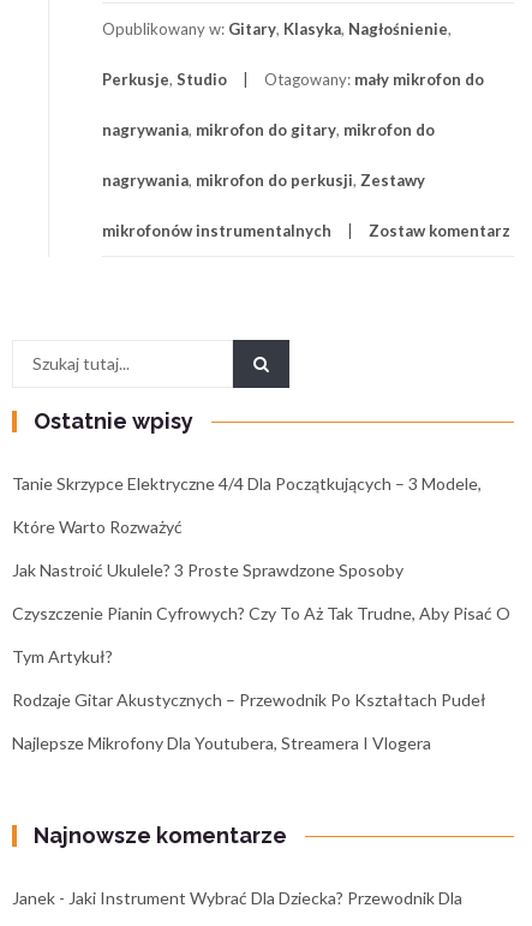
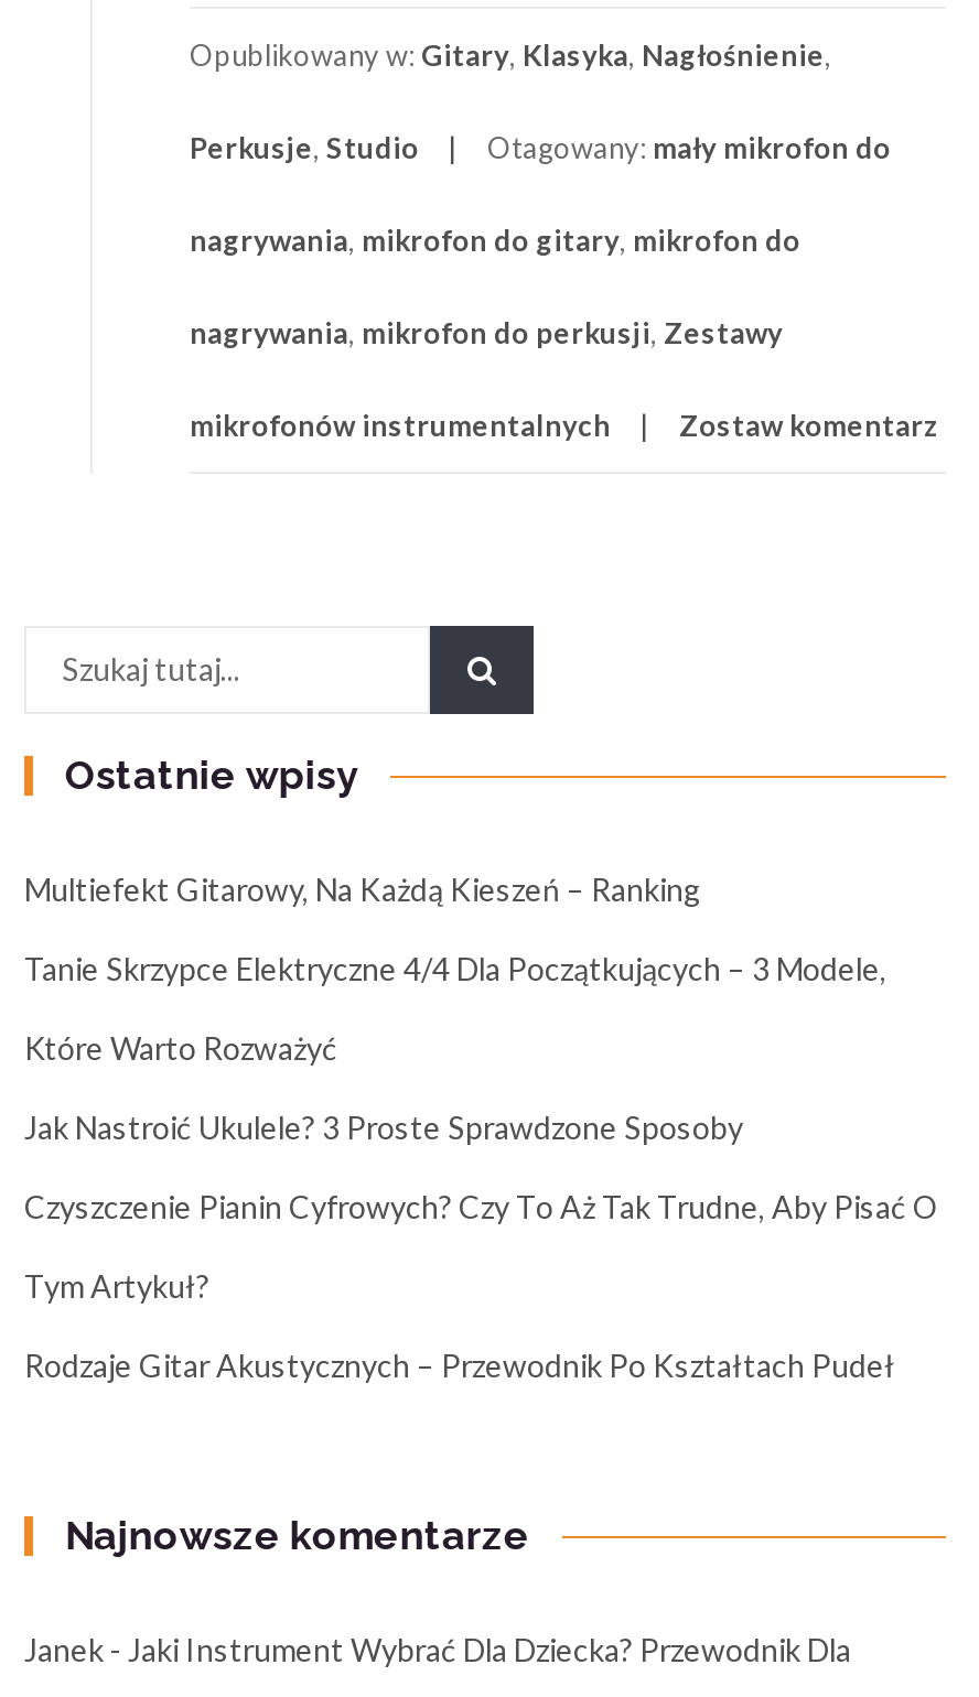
none -> [24,871,701,908] Multiefekt Gitarowy, Na Każdą Kieszeń – Ranking
moved [12,473,510,710] -> [24,950,939,1384]: Tanie Skrzypce Elektryczne 4/4 Dla Początkujących – 3 Modele, | Które Warto Rozważyć | Jak Nastroić Ukulele? 3 Proste Sprawdzone Sposoby | Czyszczenie Pianin Cyfrowych? Czy To Aż Tak Trudne, Aby Pisać O | Tym Artykuł? | Rodzaje Gitar Akustycznych – Przewodnik Po Kształtach Pudeł
[12,733,431,753] Najlepsze Mikrofony Dla Youtubera, Streamera I Vlogera -> none

